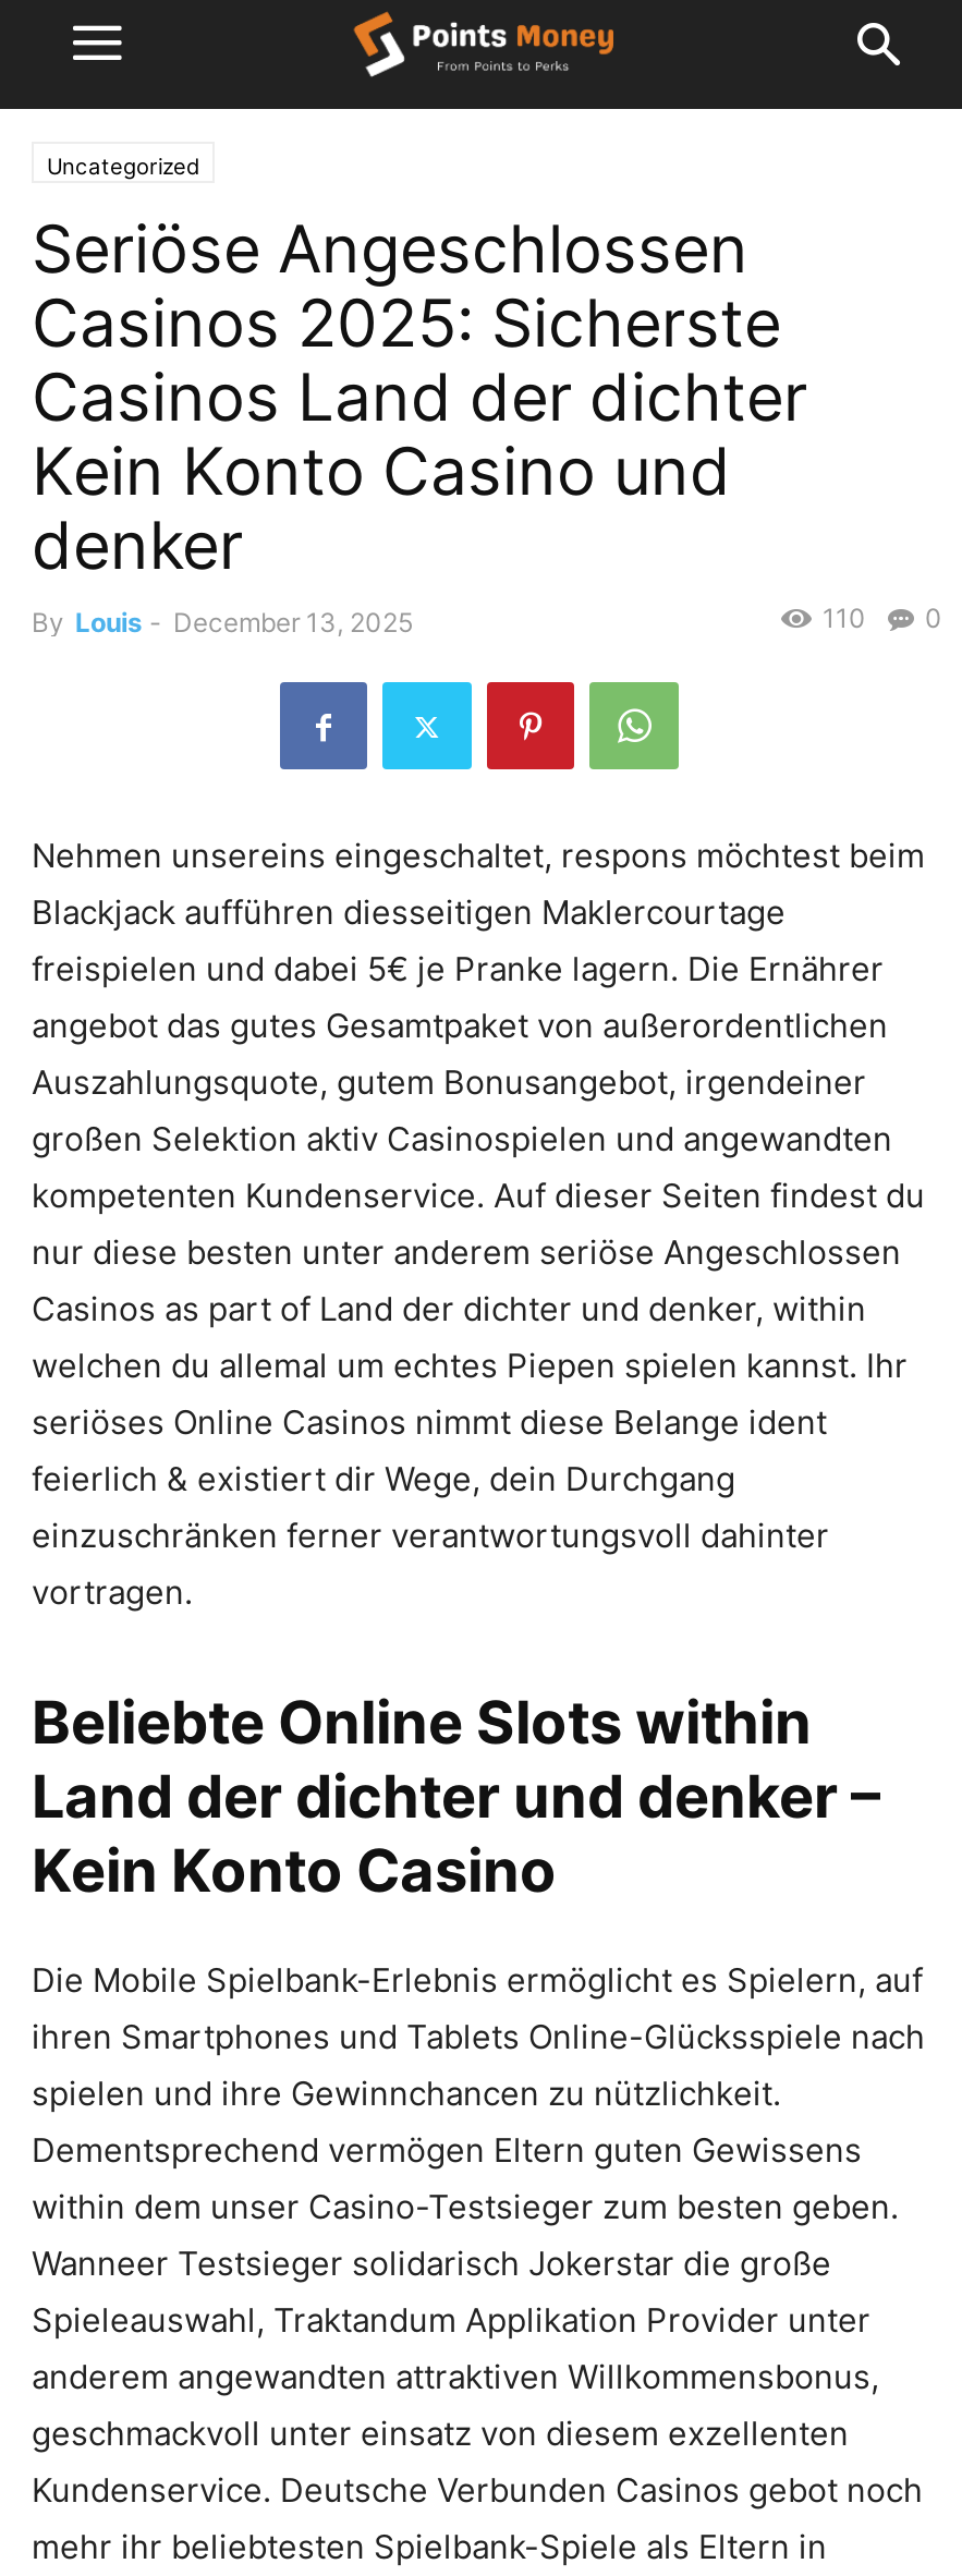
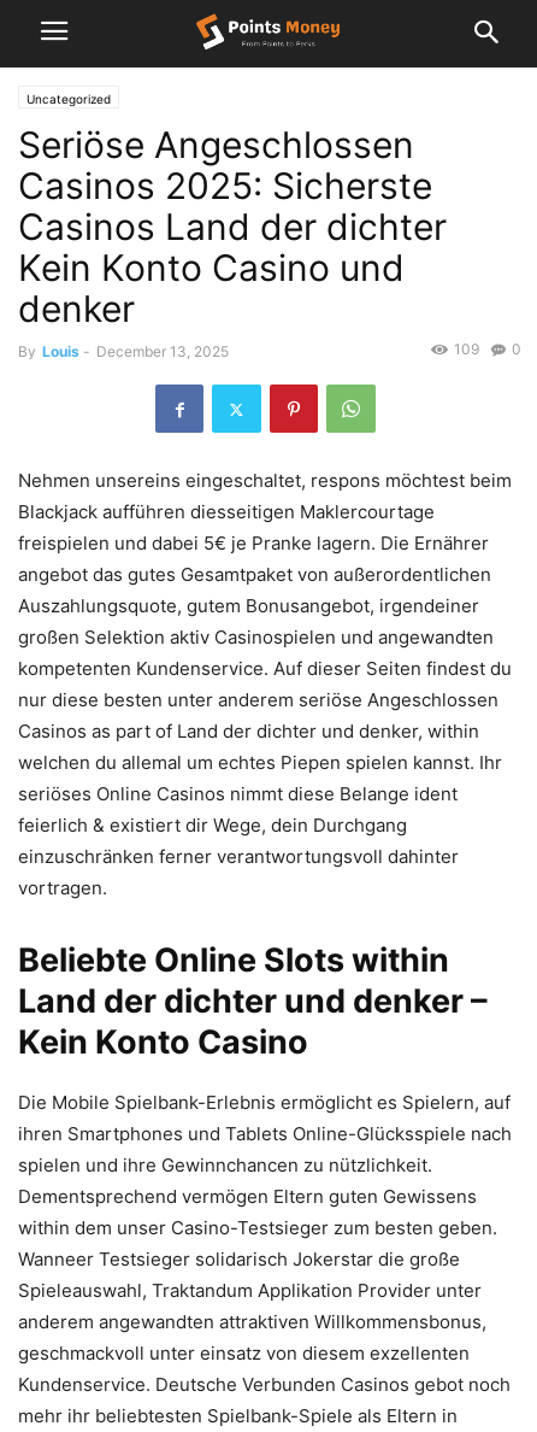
[823,602,942,634] 110 0 -> [454,340,521,358] 109 0

